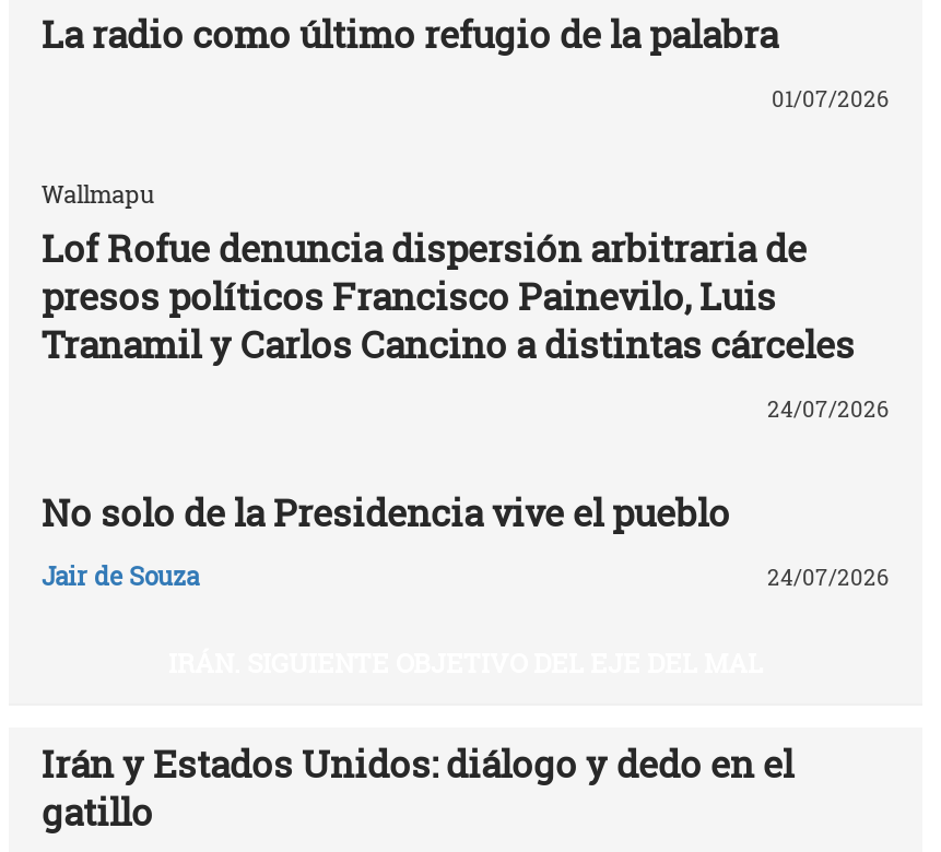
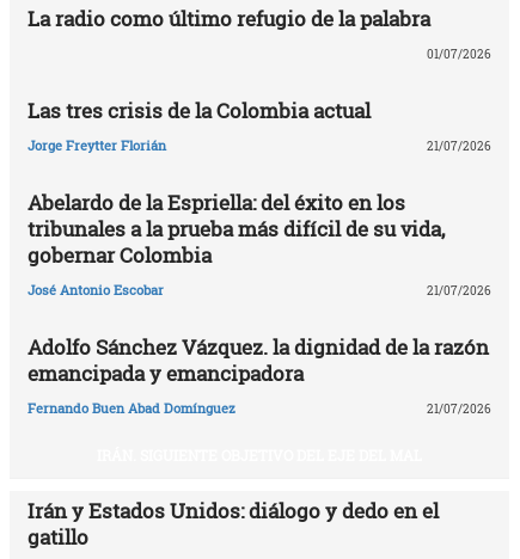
[42,176,890,592] Wallmapu | Lof Rofue denuncia dispersión arbitraria de | presos políticos Francisco Painevilo, Luis | Tranamil y Carlos Cancino a distintas cárceles | 24/07/2026 | No solo de la Presidencia vive el pueblo | Jair de Souza | 24/07/2026 -> [27,96,491,417] Las tres crisis de la Colombia actual | Jorge Freytter Florián | 21/07/2026 | Abelardo de la Espriella: del éxito en los | tribunales a la prueba más difícil de su vida, | gobernar Colombia | José Antonio Escobar | 21/07/2026 | Adolfo Sánchez Vázquez. la dignidad de la razón | emancipada y emancipadora | Fernando Buen Abad Domínguez | 21/07/2026

